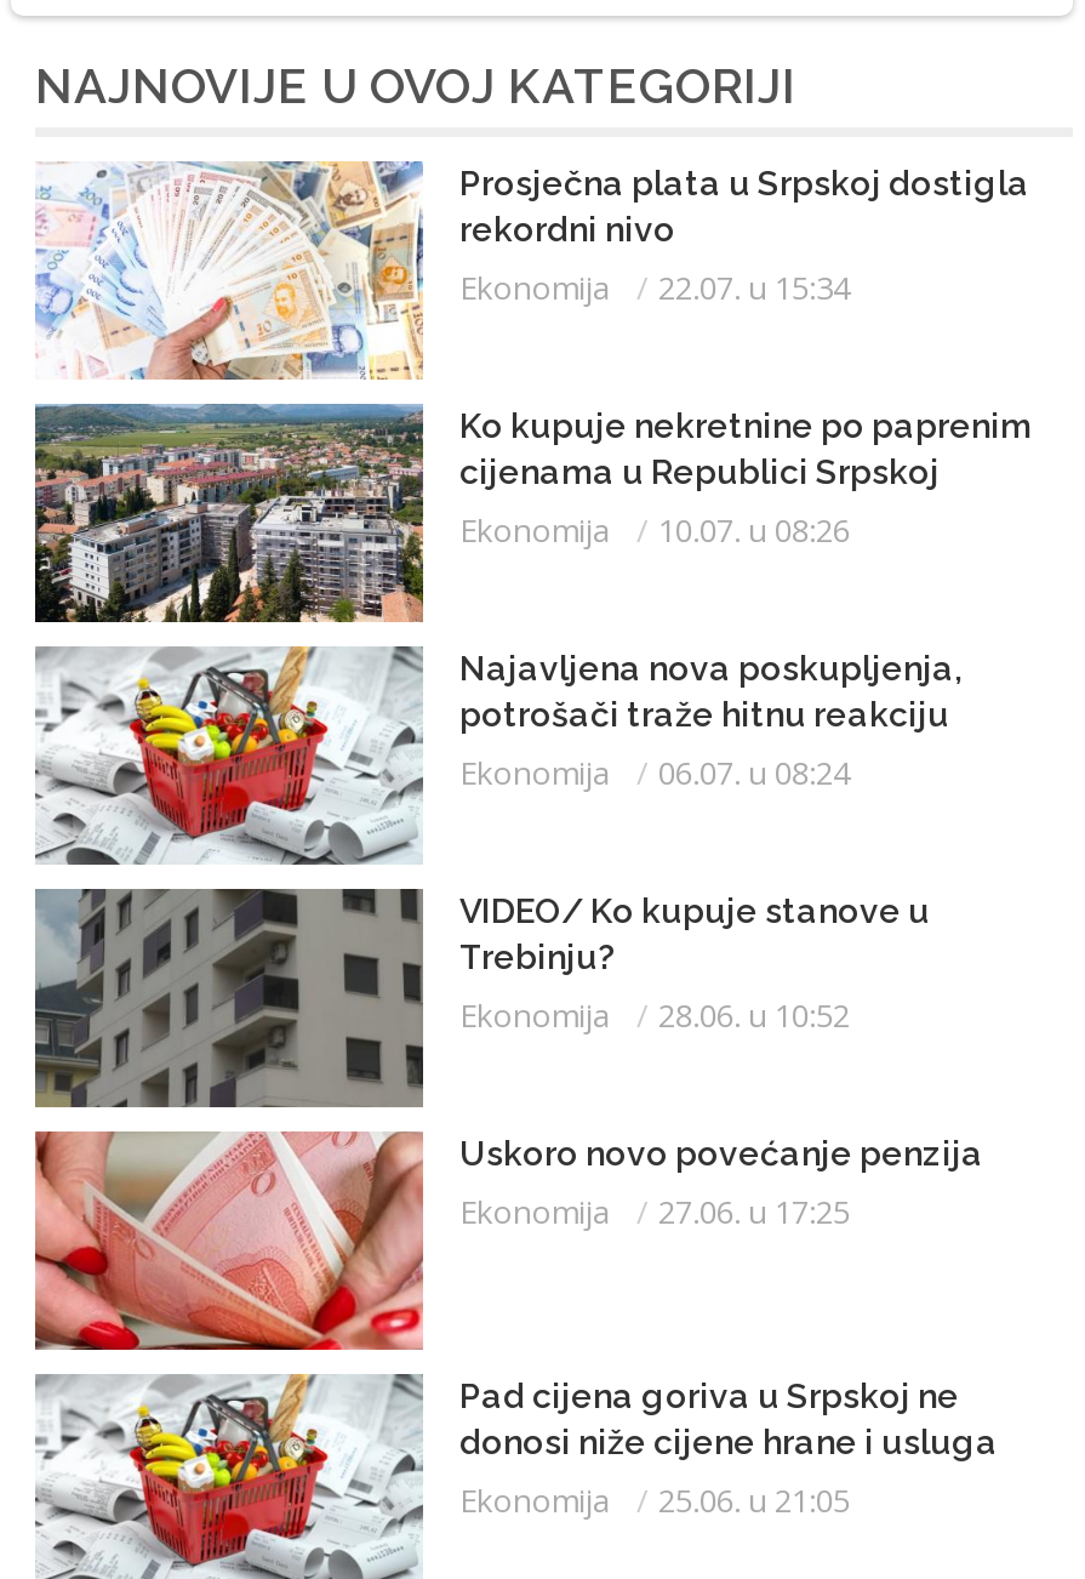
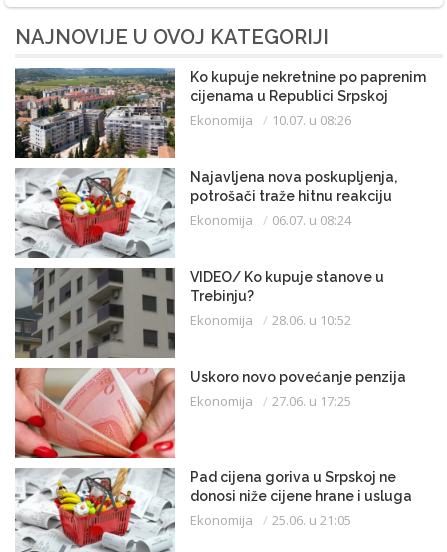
[35,160,1029,381] [image] | Prosječna plata u Srpskoj dostigla | rekordni nivo | Ekonomija | 22.07. u 15:34 -> none

